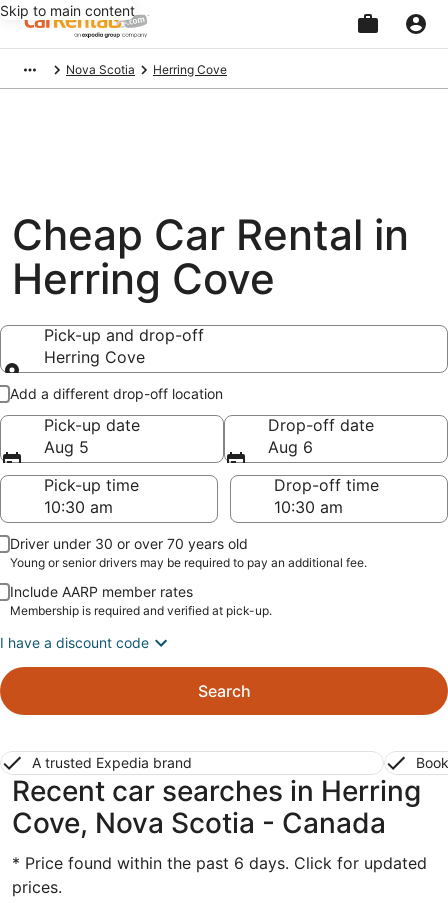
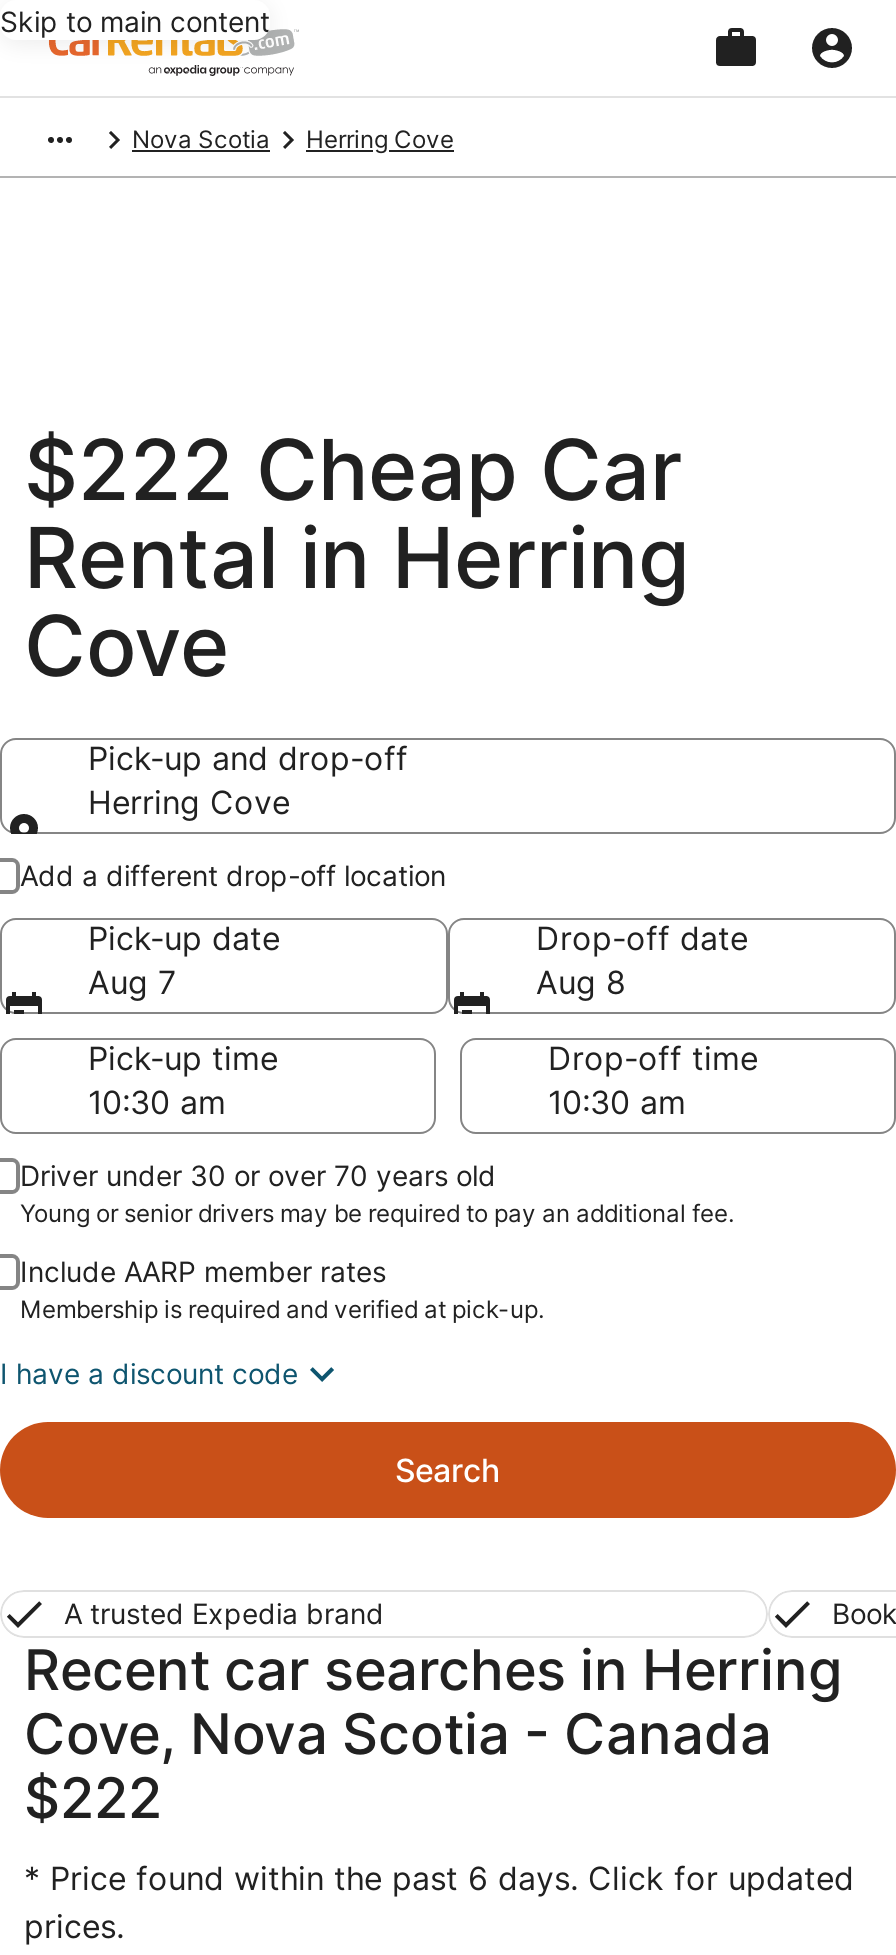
[12,209,409,304] Cheap Car Rental in | Herring Cove -> [24,418,690,696] $222 Cheap Car | Rental in Herring | Cove
[44,437,89,457] Aug 5 -> [88,962,176,1002] Aug 7
[268,437,313,457] Aug 6 -> [536,962,626,1002] Aug 8
none -> [24,1764,162,1832] $222

